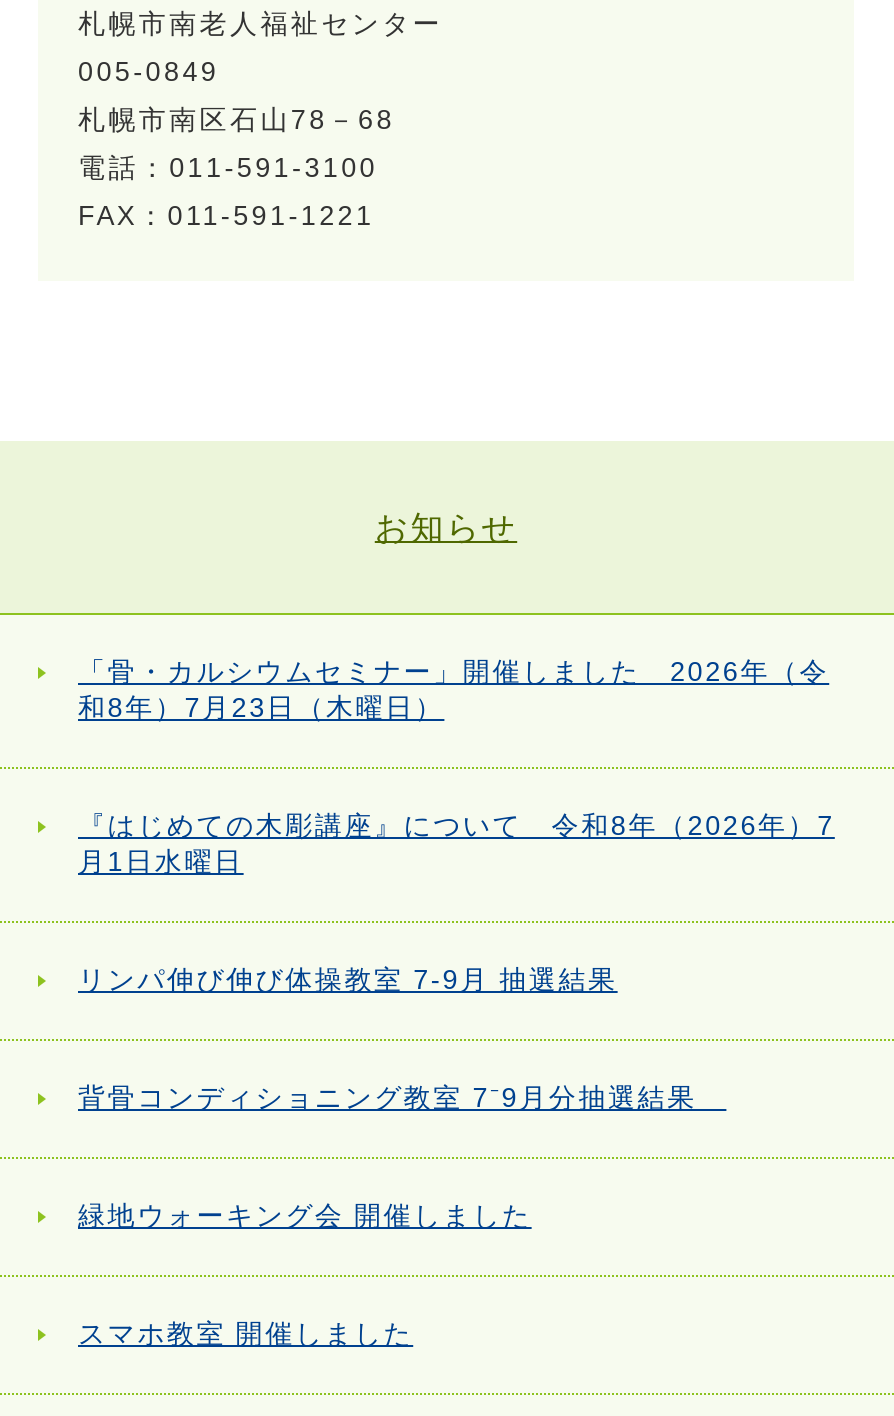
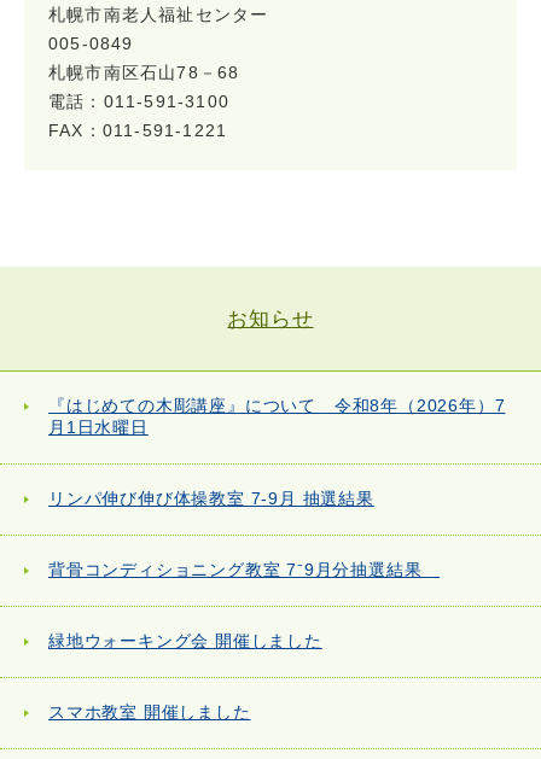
[78,657,829,723] 「骨・カルシウムセミナー」開催しました 2026年（令 | 和8年）7月23日（木曜日） -> none

